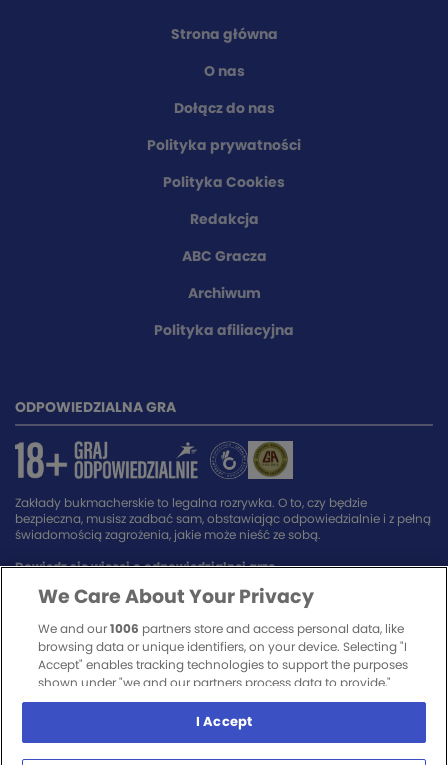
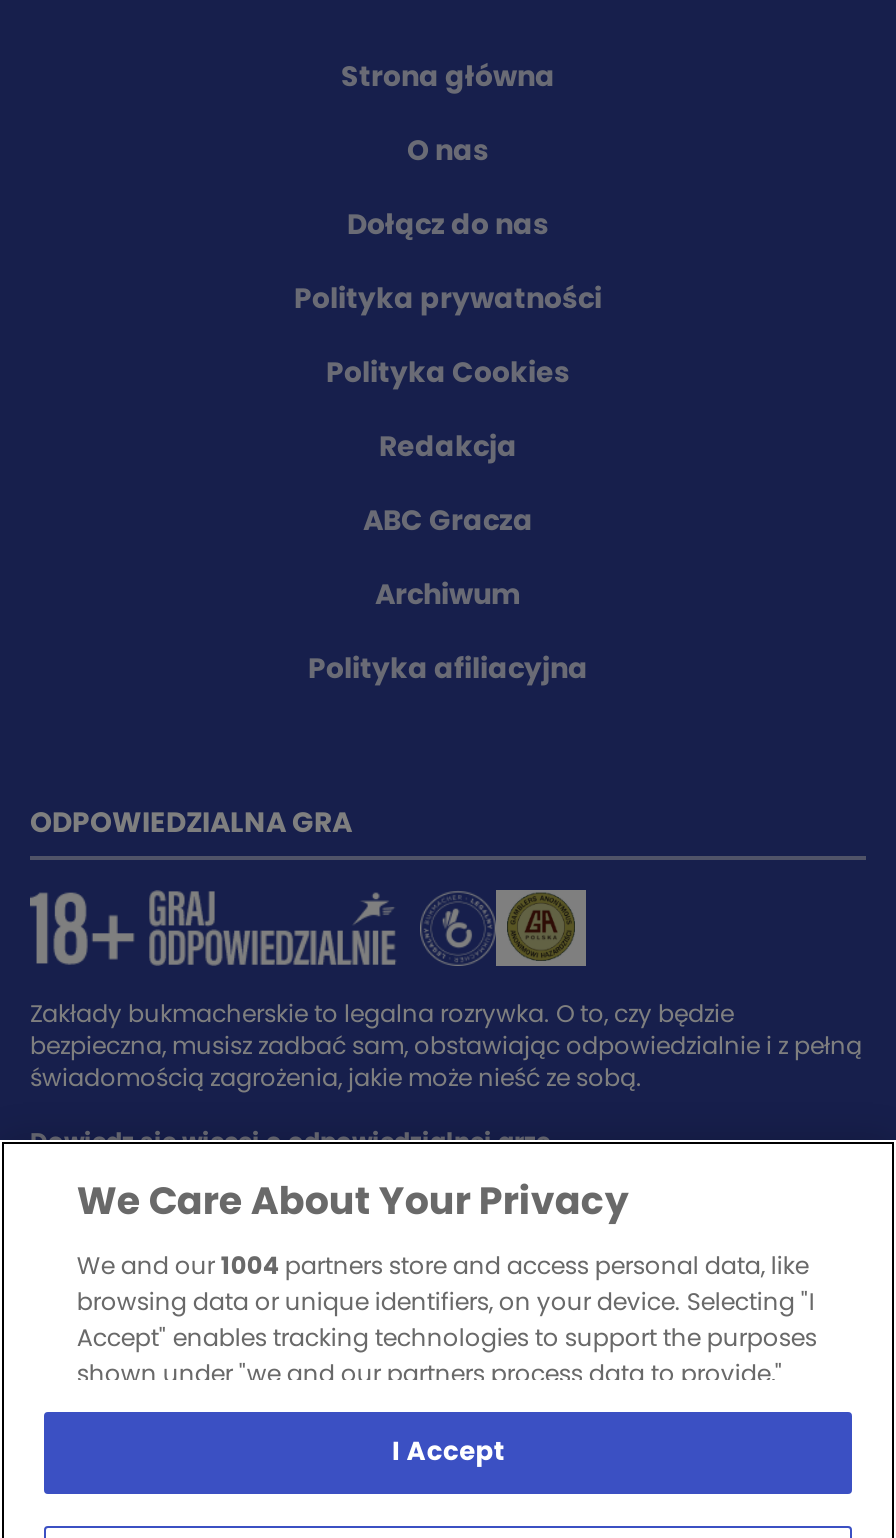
[38,623,404,635] We and our 1006 partners store and access personal data, like -> [77,1254,809,1278] We and our 1004 partners store and access personal data, like

